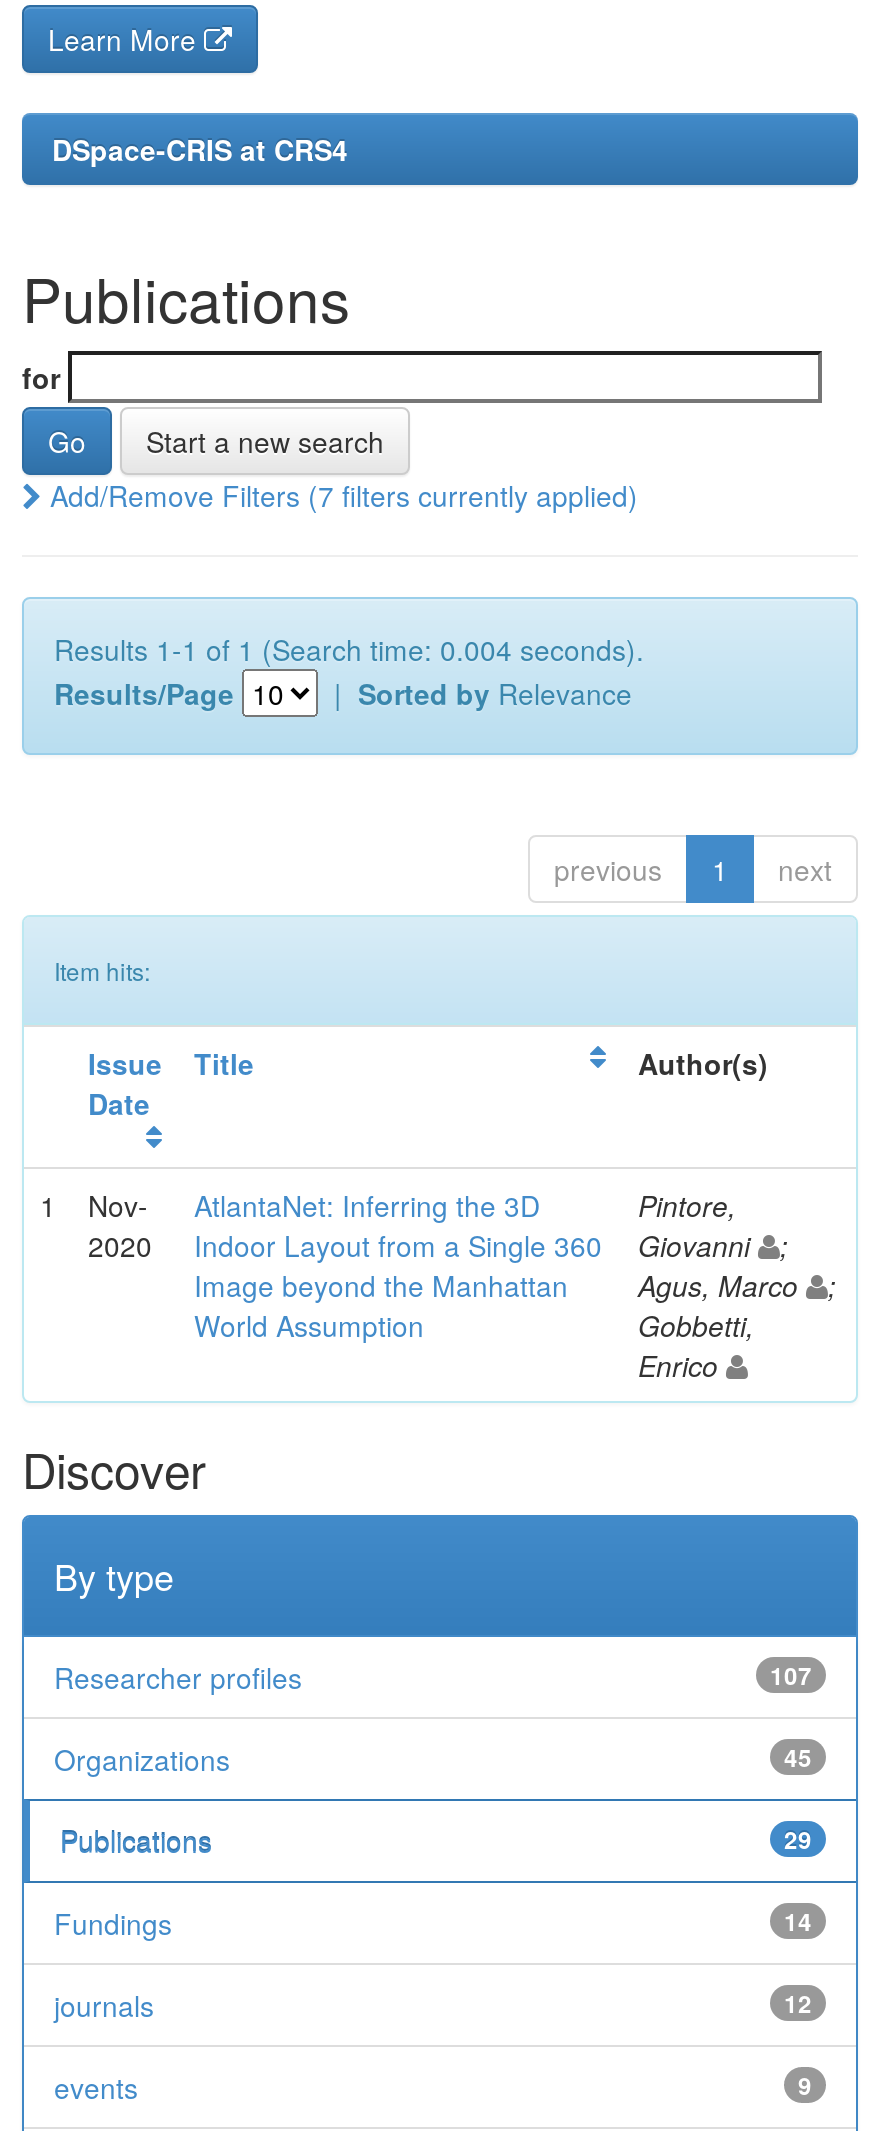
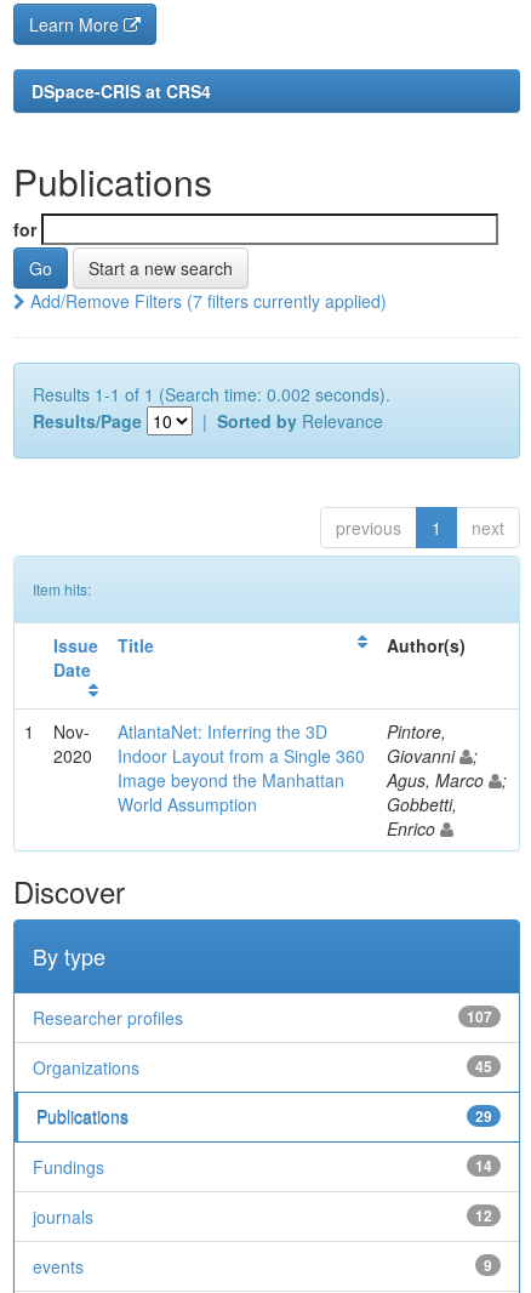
[54,629,644,669] Results 1-1 of 1 (Search time: 0.004 seconds). -> [33,382,390,406] Results 1-1 of 1 (Search time: 0.002 seconds).

